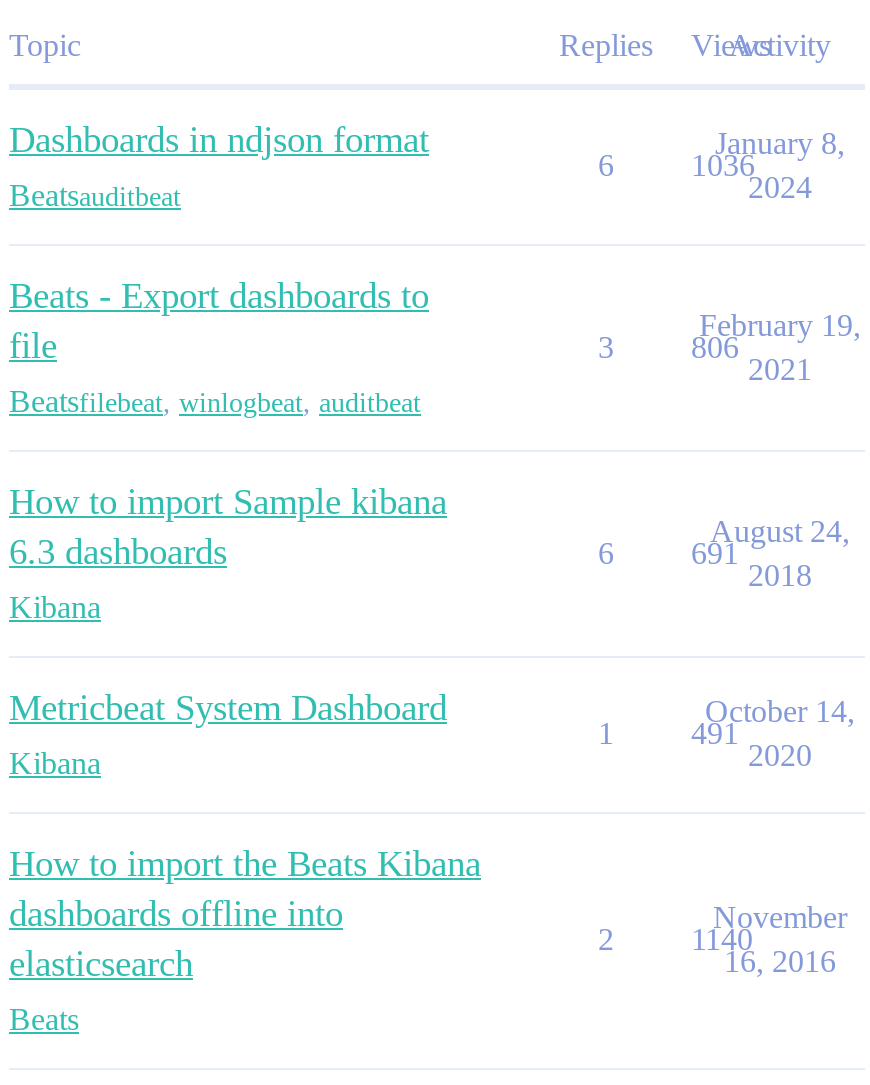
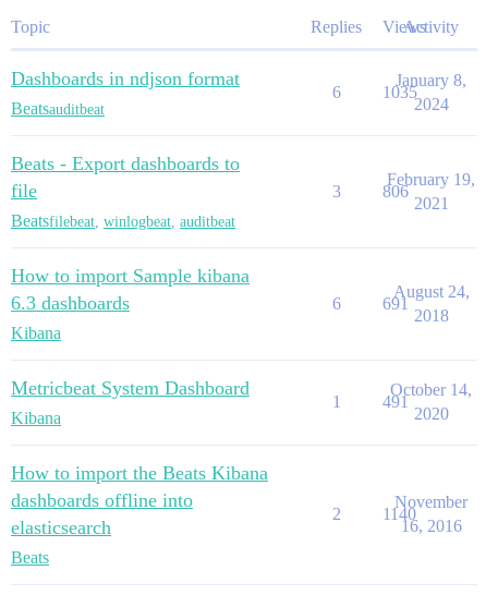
[691,149,755,183] 1036 -> [382,83,417,102] 1035

